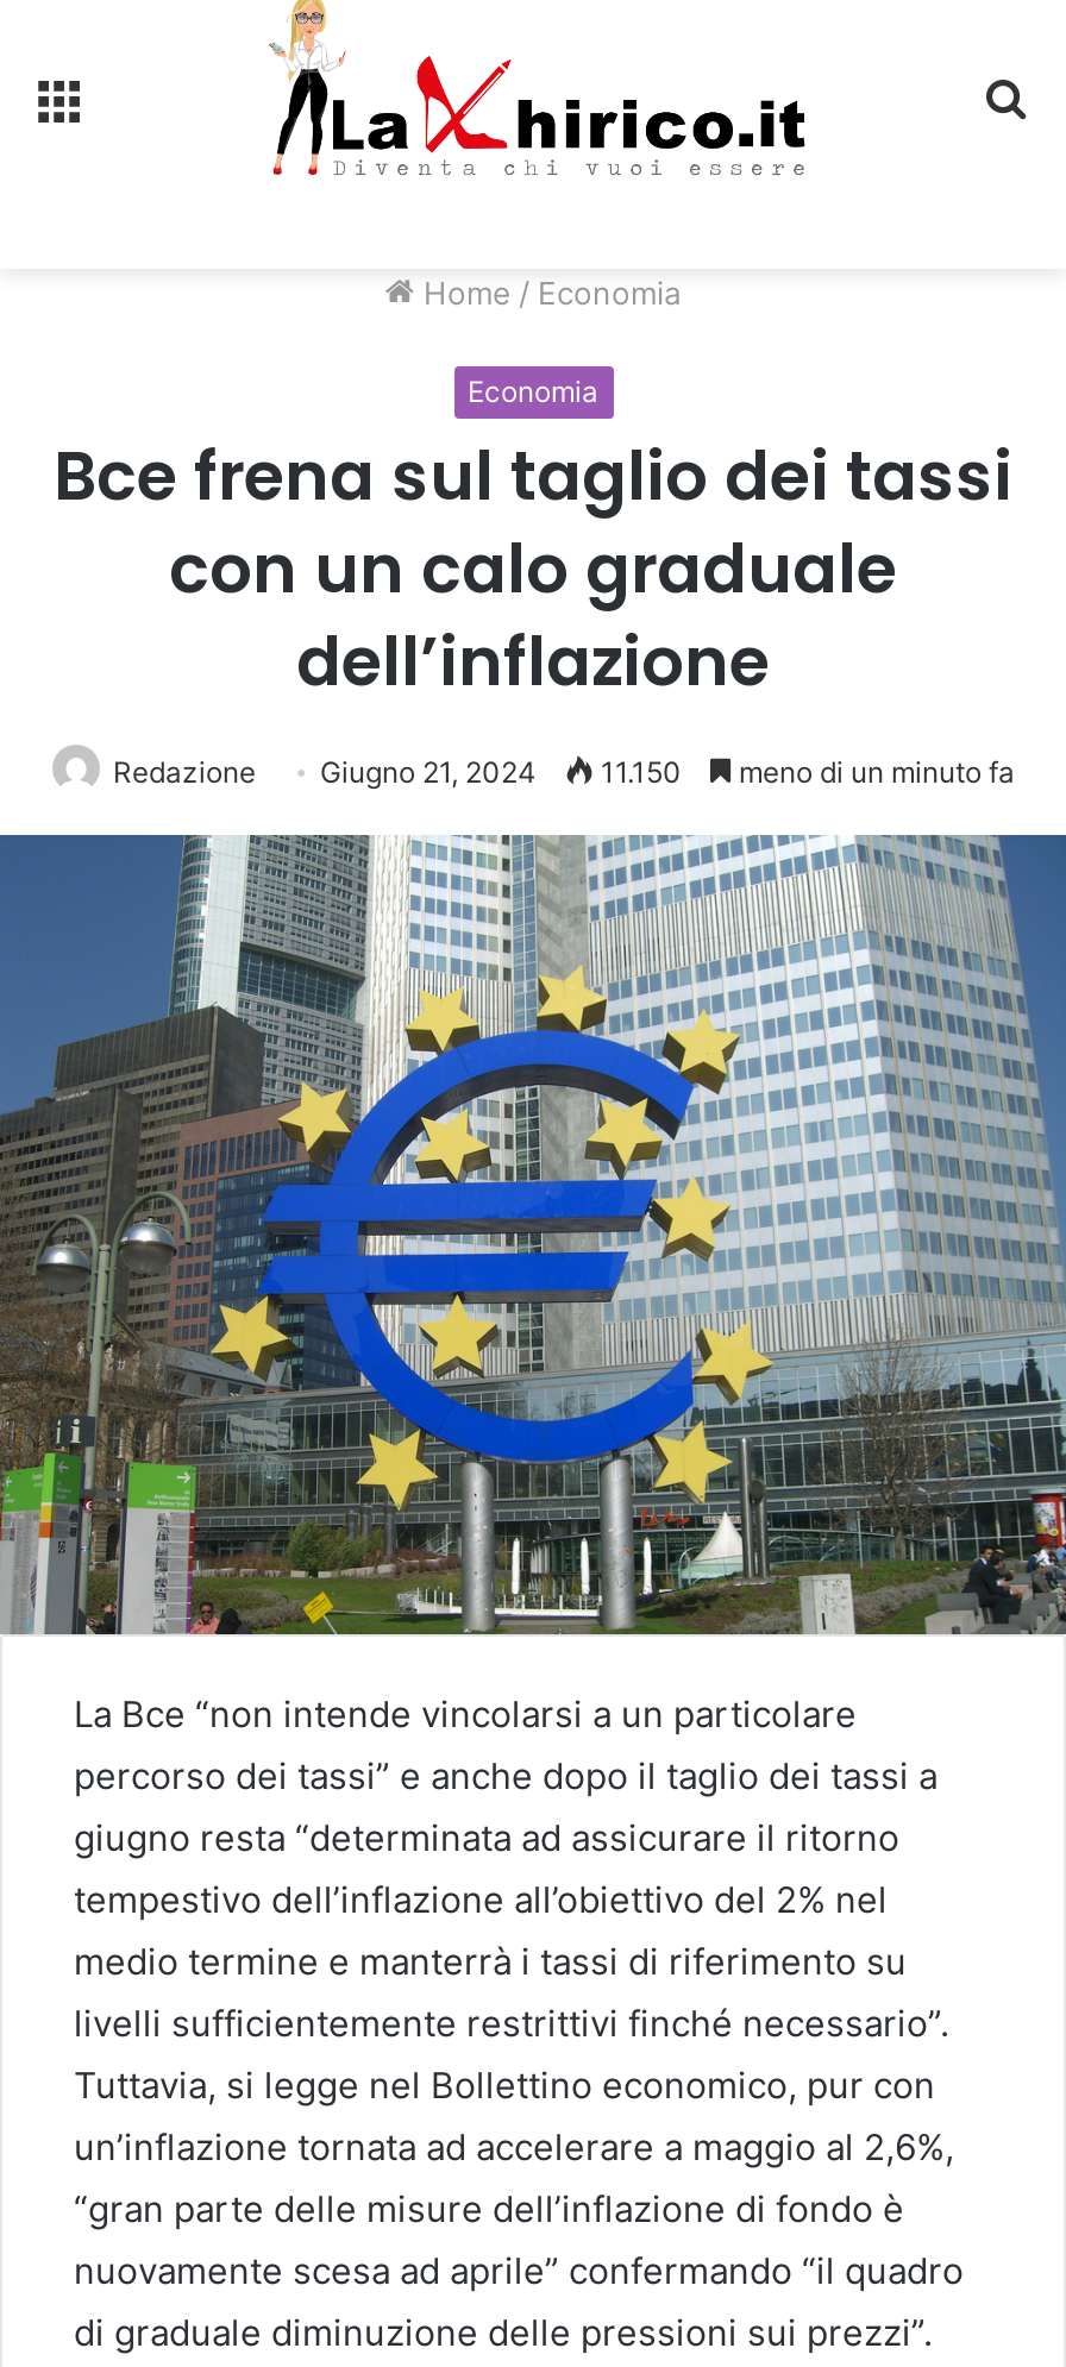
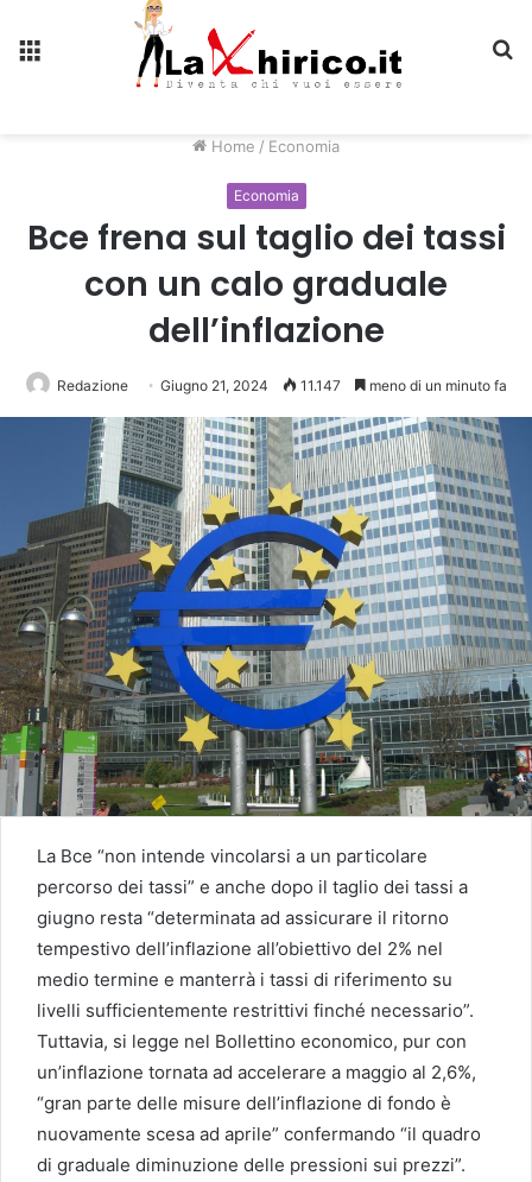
[113,754,1015,790] Redazione Giugno 21, 2024 11.150 meno di un minuto fa -> [56,377,506,394] Redazione Giugno 21, 2024 11.147 meno di un minuto fa

